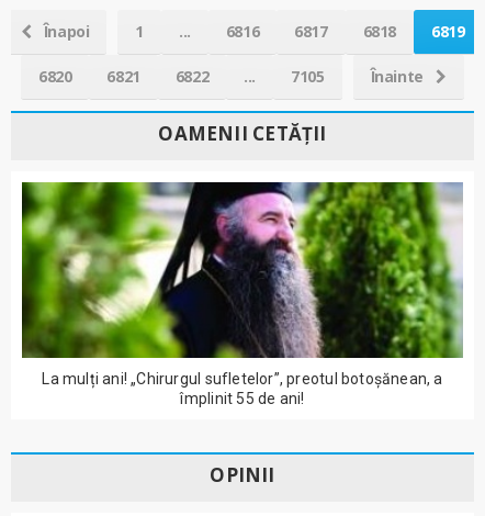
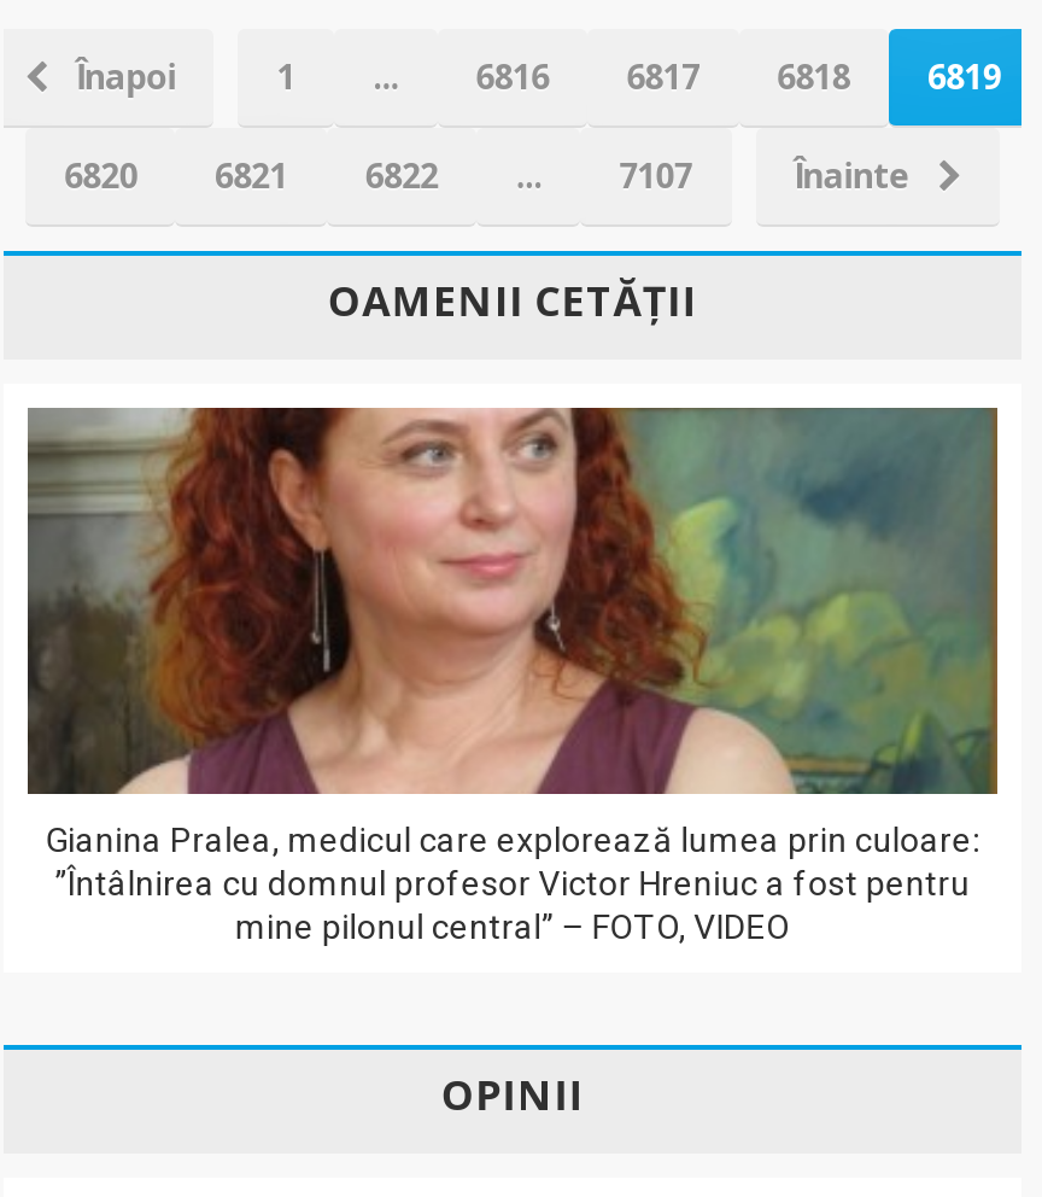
[291,66,324,86] 7105 -> [619,151,692,197] 7107
[22,181,463,407] [image] | La mulți ani! „Chirurgul sufletelor”, preotul botoșănean, a | împlinit 55 de ani! -> [25,405,1000,945] [image] | Gianina Pralea, medicul care explorează lumea prin culoare: | ”Întâlnirea cu domnul profesor Victor Hreniuc a fost pentru | mine pilonul central” – FOTO, VIDEO

